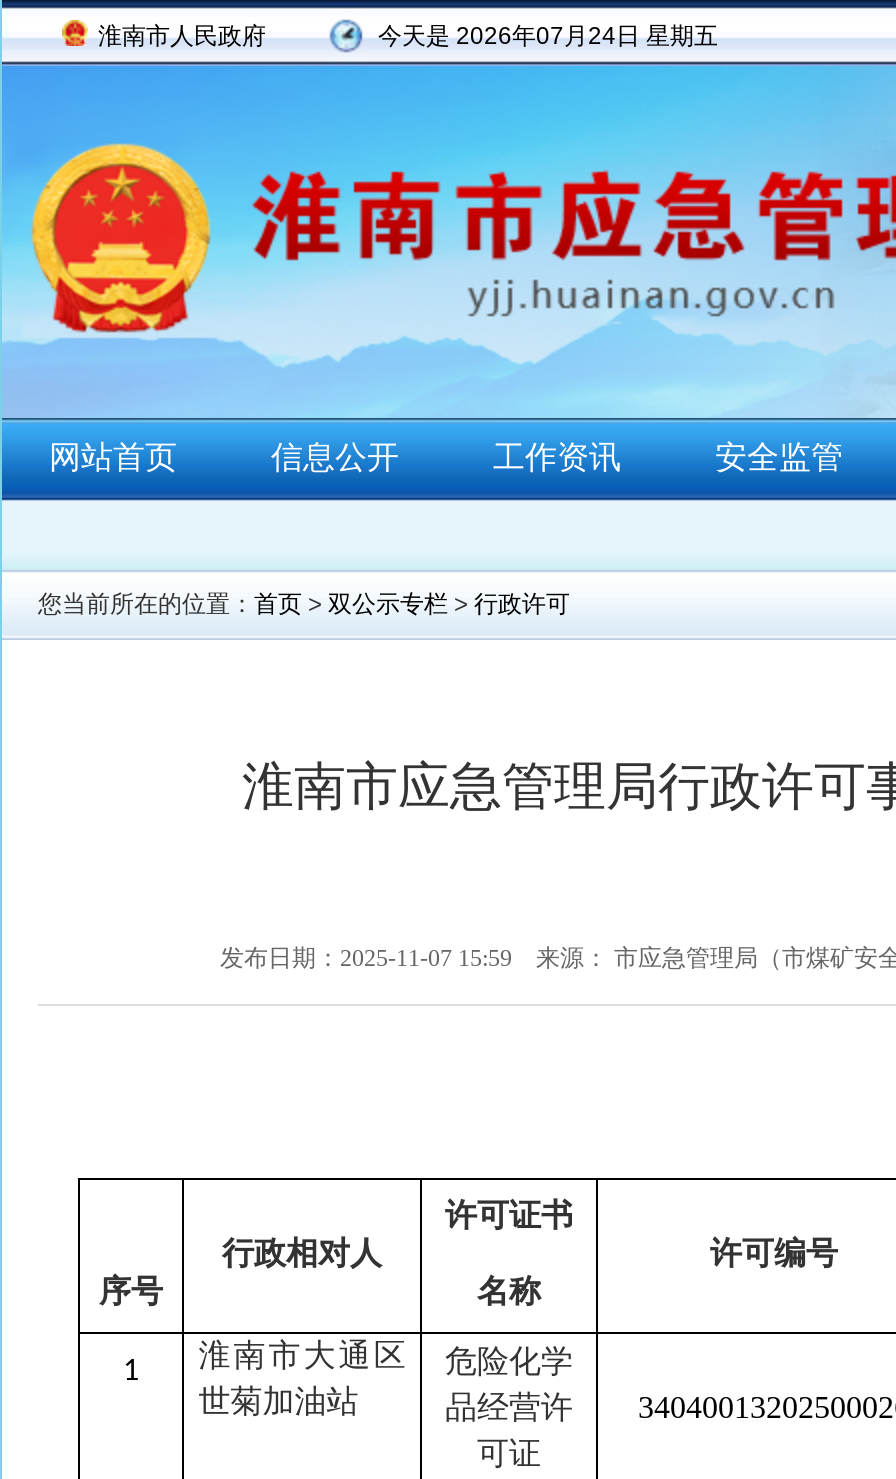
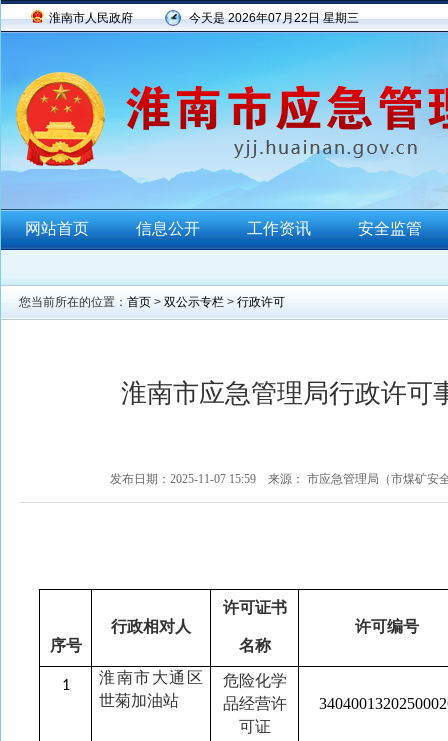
[378,22,718,50] 今天是 2026年07月24日 星期五 -> [189,11,359,25] 今天是 2026年07月22日 星期三

